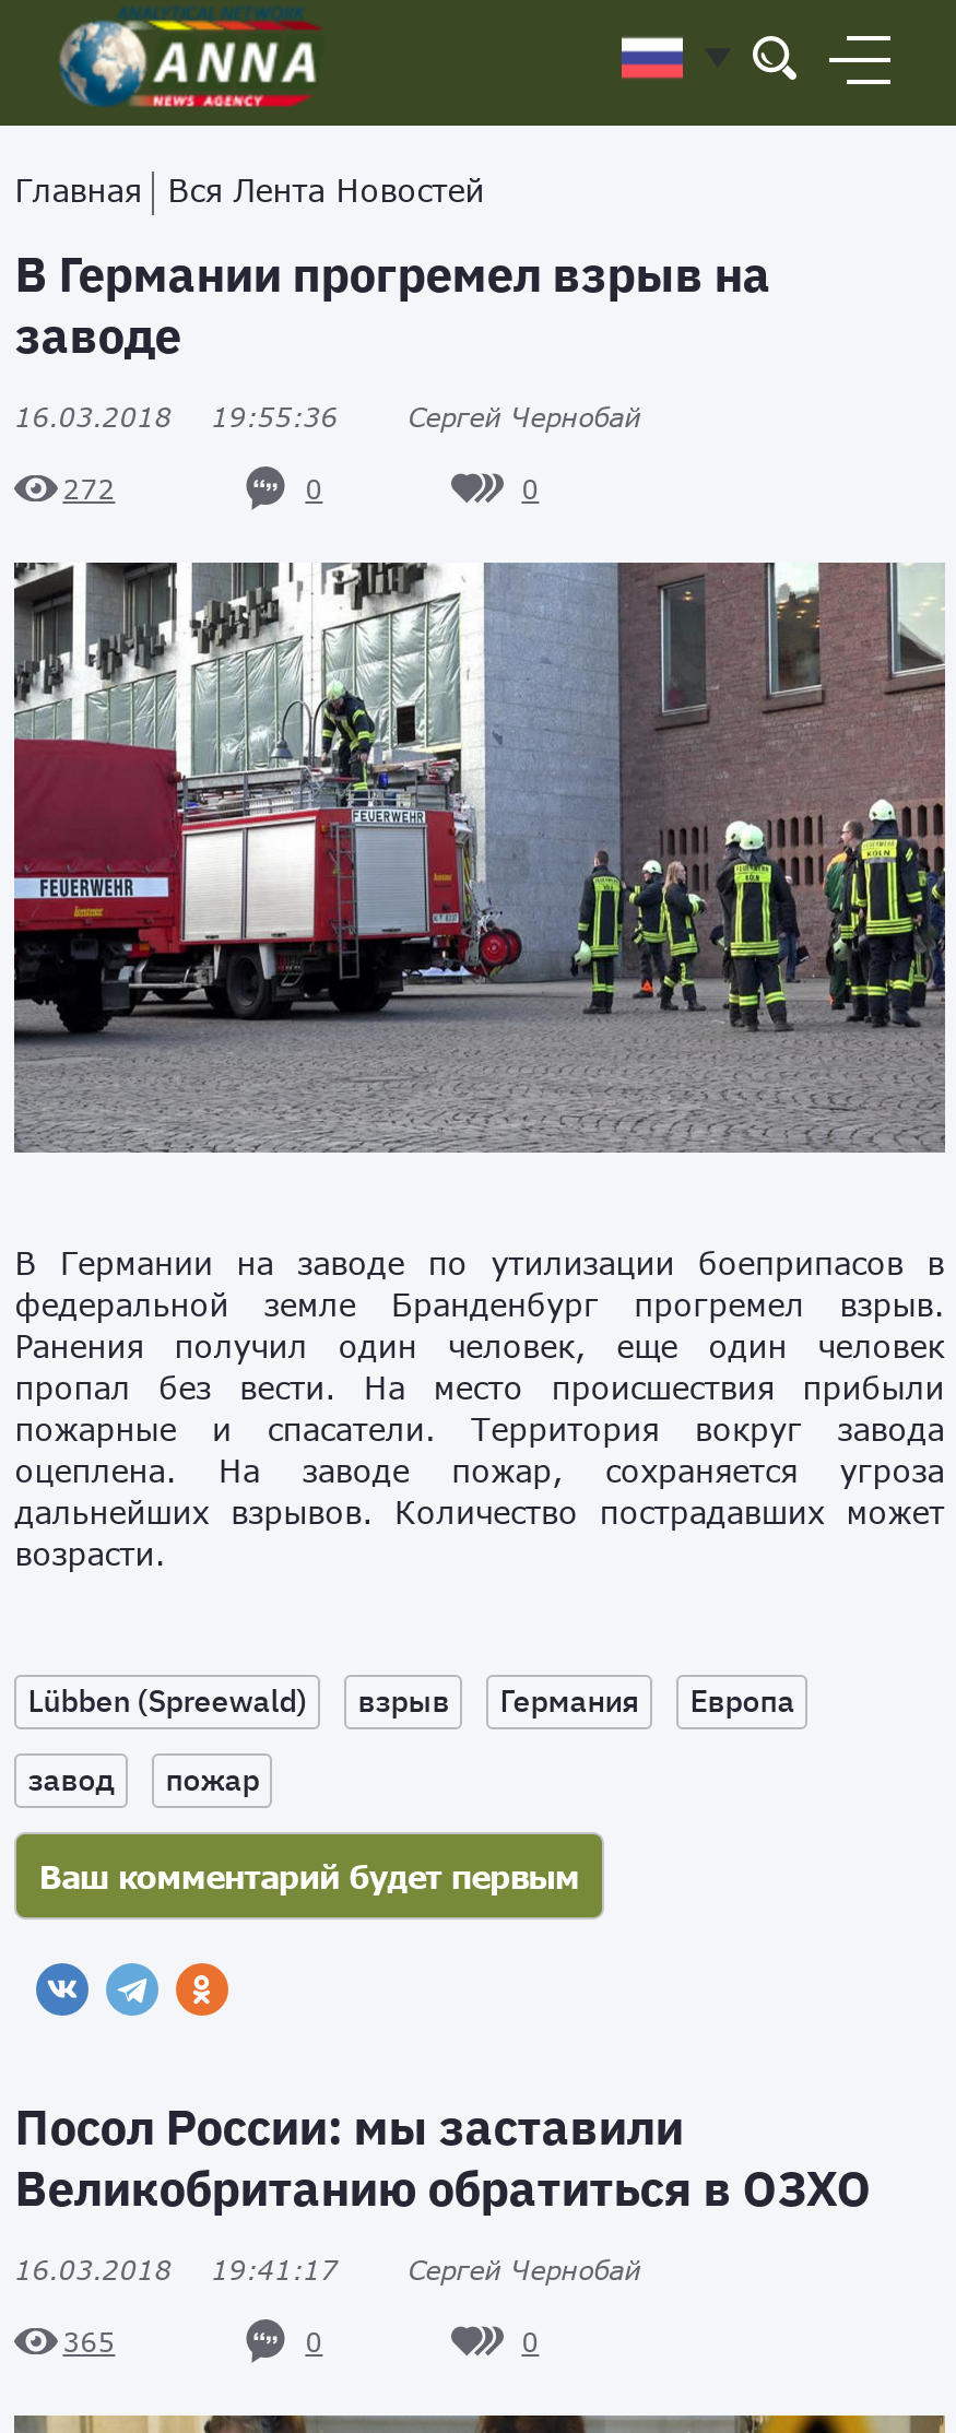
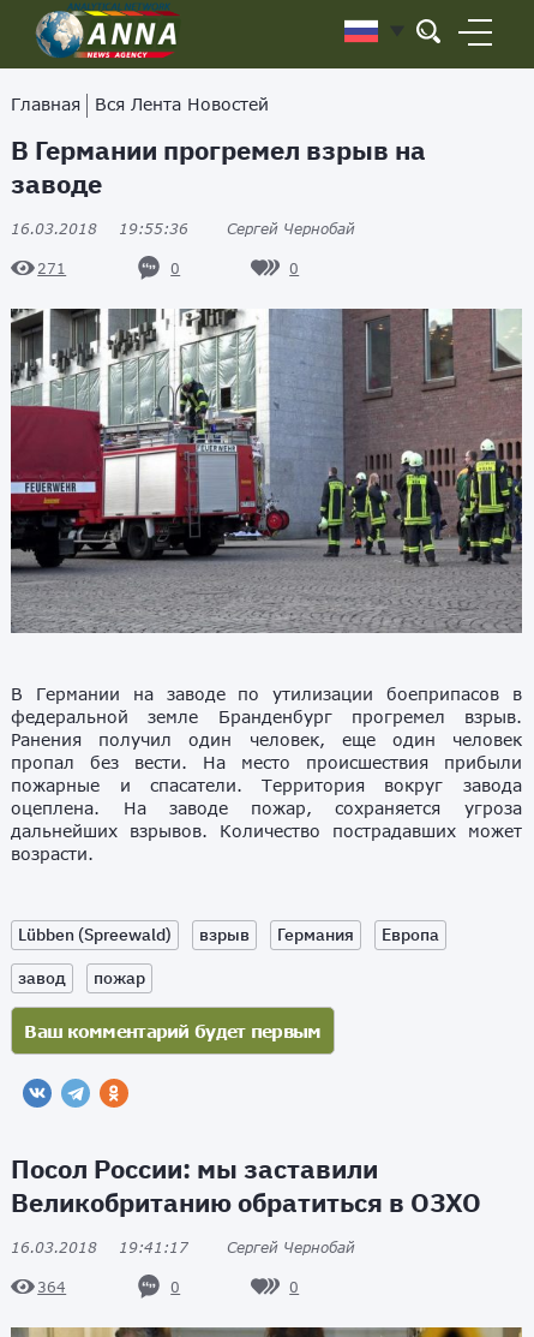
[63,473,115,506] 272 -> [37,259,66,277] 271
[63,2326,115,2359] 365 -> [37,1278,66,1296] 364

